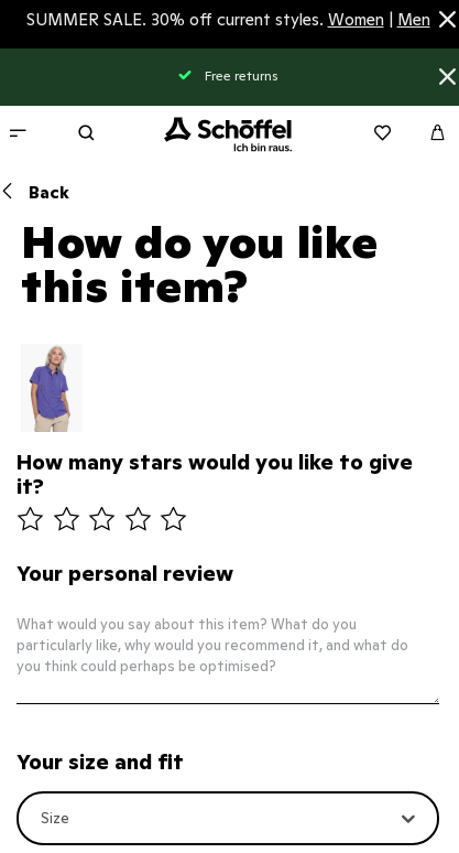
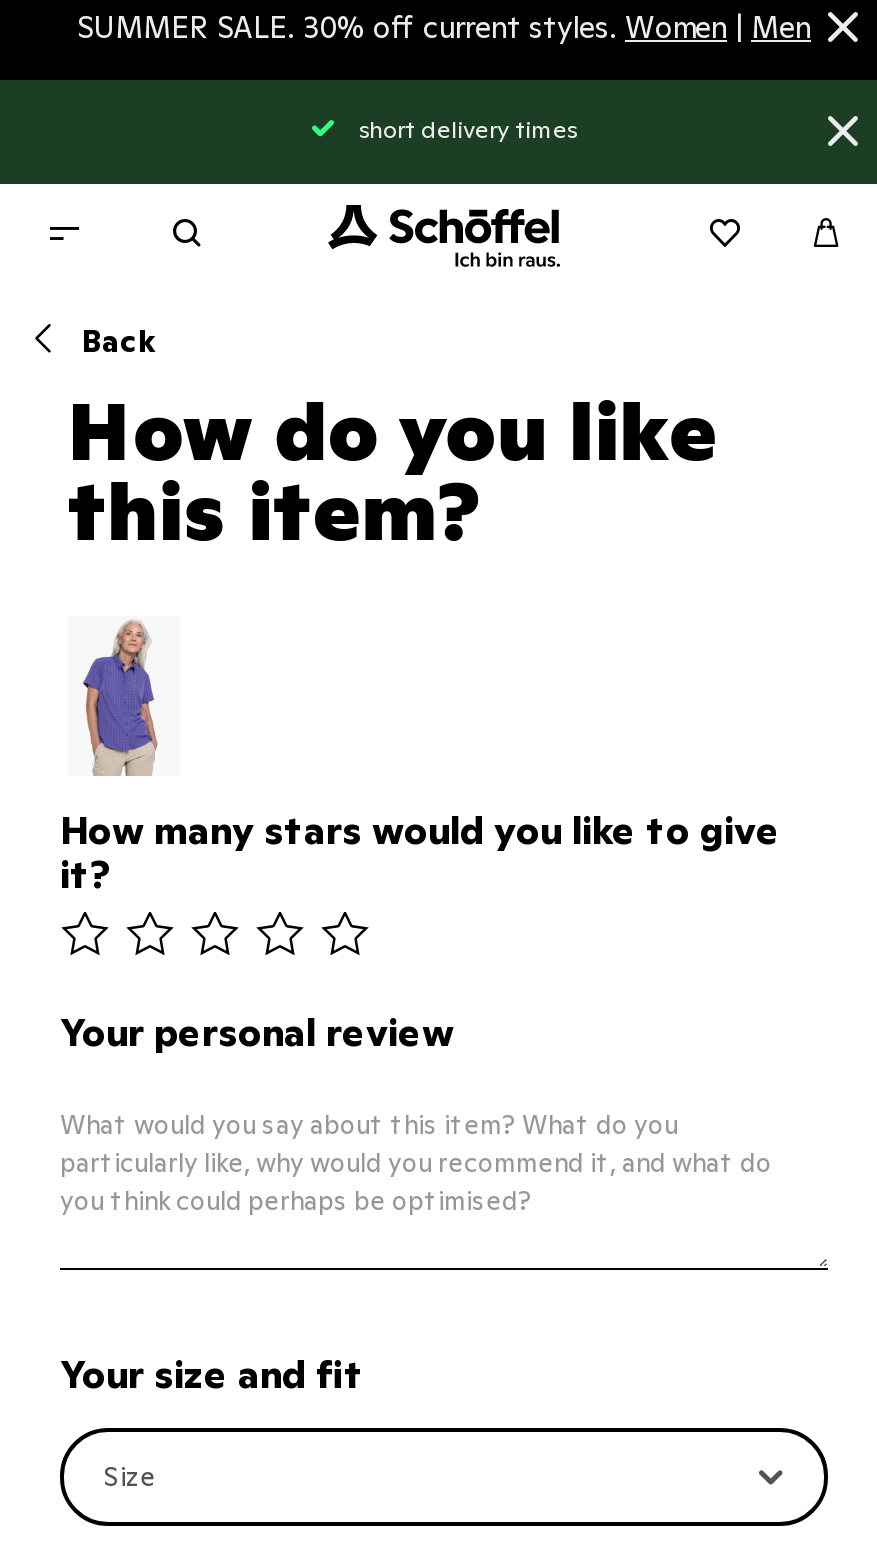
[205,67,277,84] Free returns -> [359,114,577,144] short delivery times

